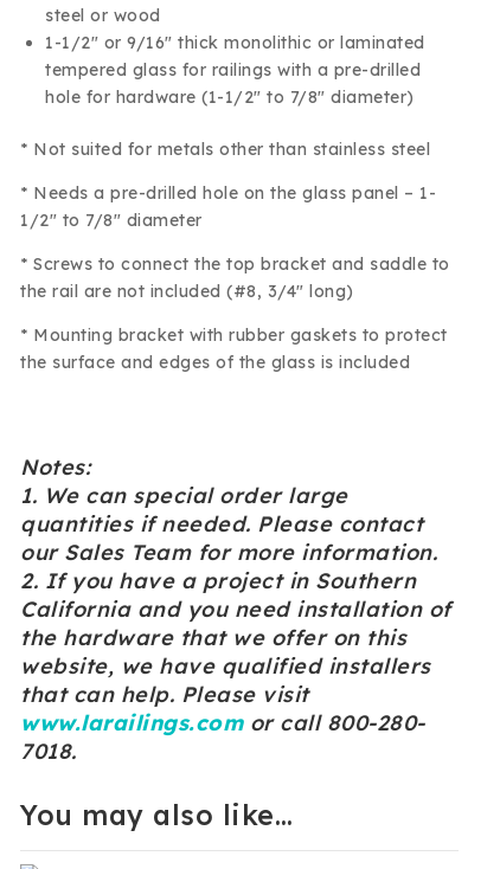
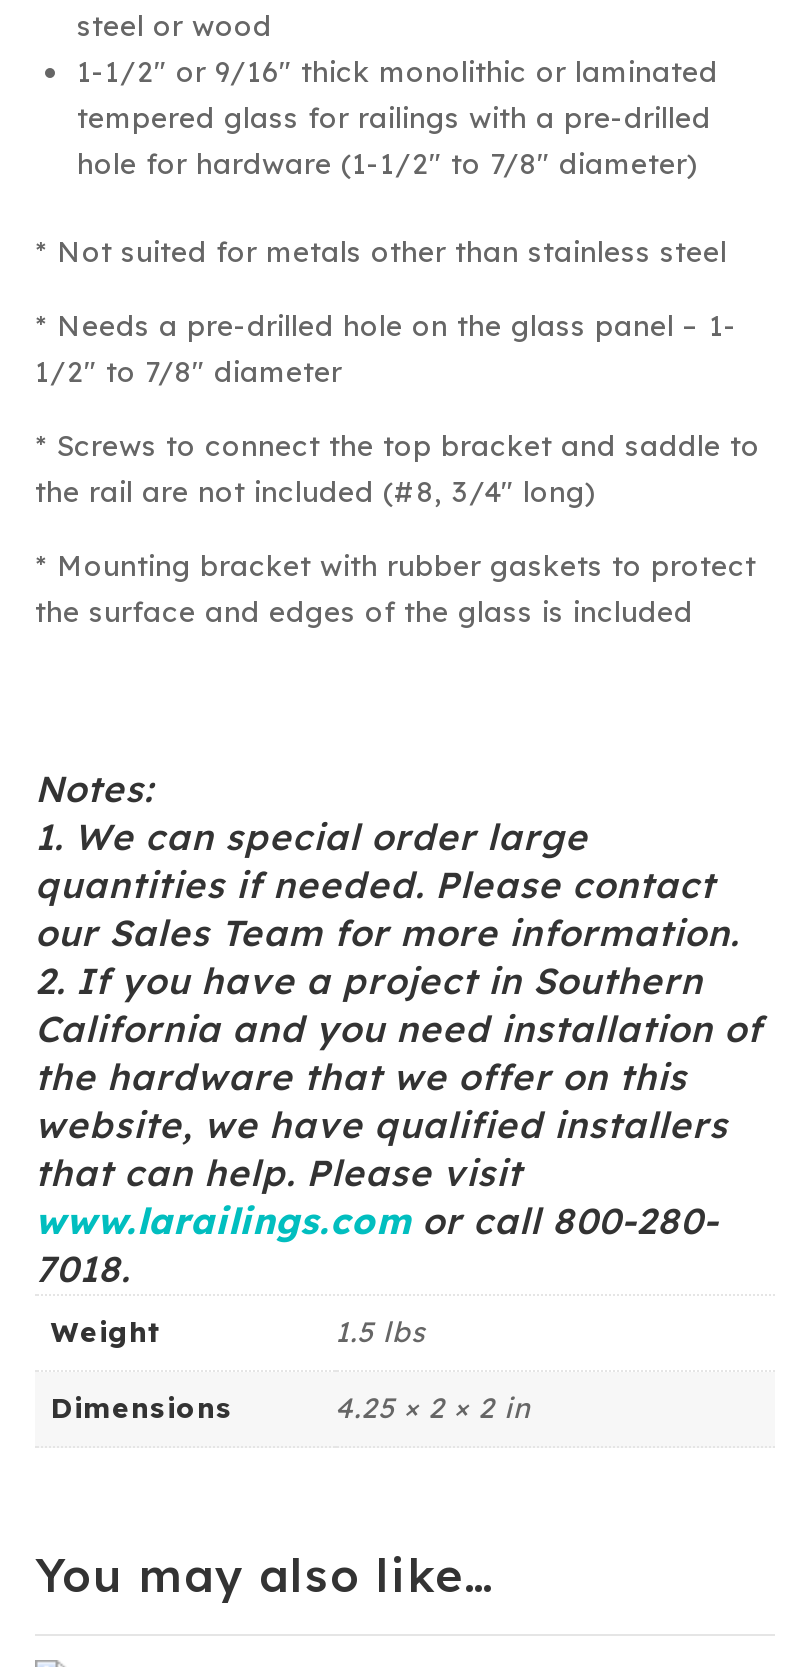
none -> [51,1313,530,1425] Weight | 1.5 lbs | Dimensions | 4.25 × 2 × 2 in

